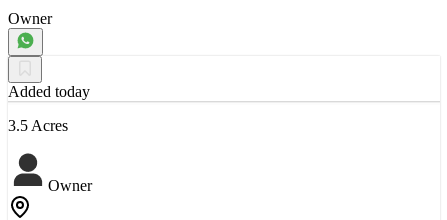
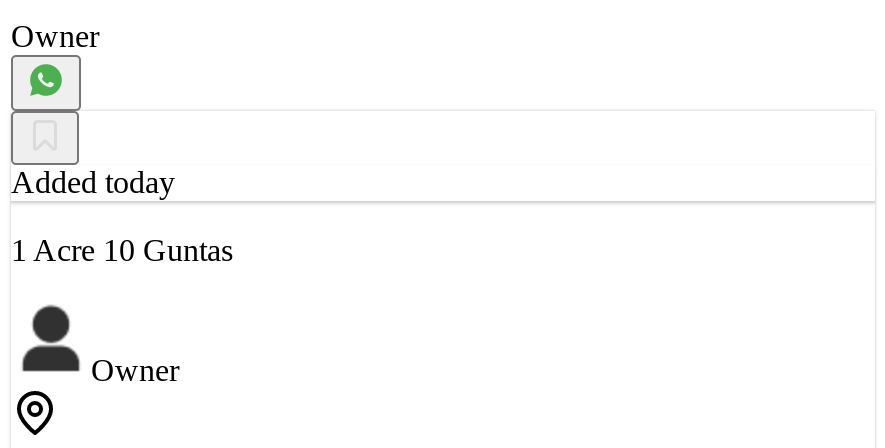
[8,117,68,134] 3.5 Acres -> [11,234,233,268] 1 Acre 10 Guntas

